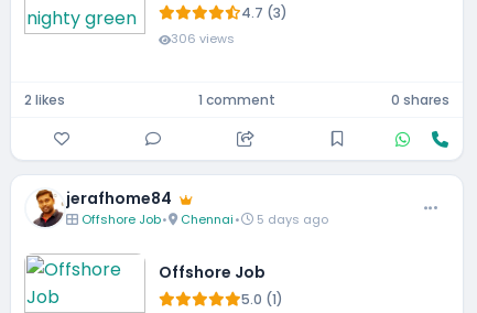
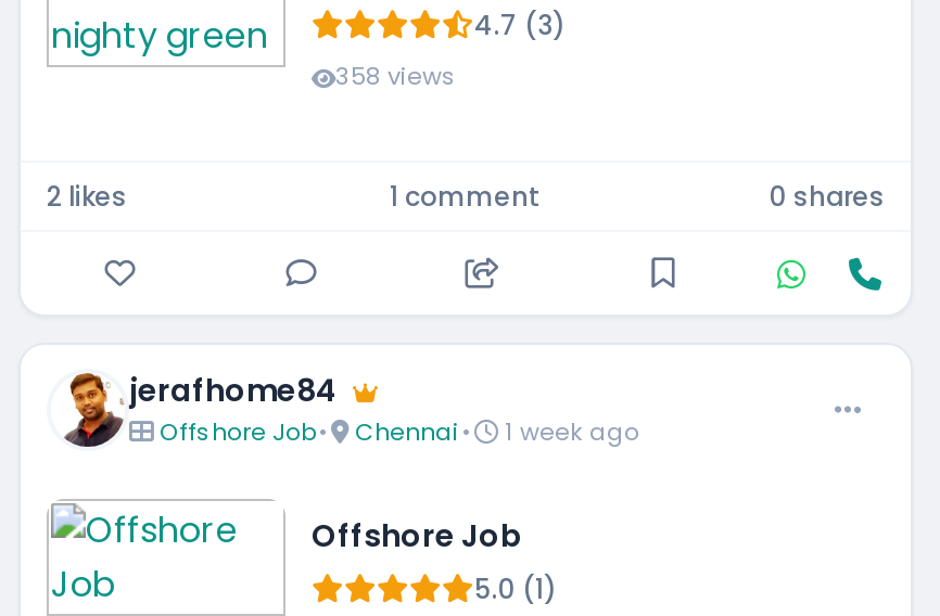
[171,30,235,48] 306 views -> [335,59,457,94] 358 views
[82,211,328,228] Offshore Job• Chennai • 5 days ago -> [160,415,639,449] Offshore Job• Chennai • 1 week ago

